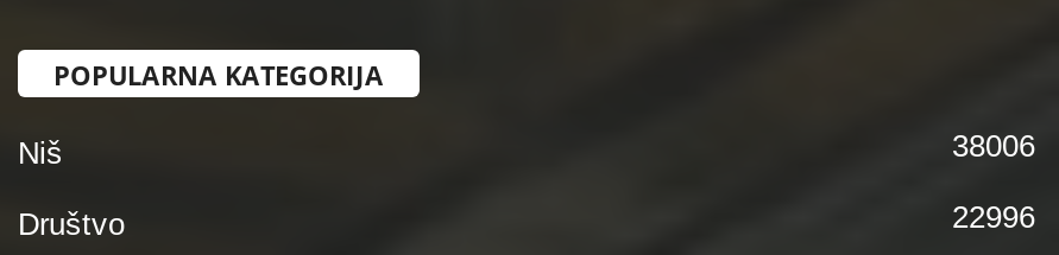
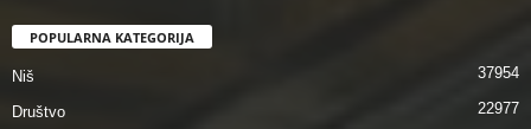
[952,128,1035,163] 38006 -> [478,64,519,82] 37954
[952,199,1035,235] 22996 -> [478,100,519,118] 22977

